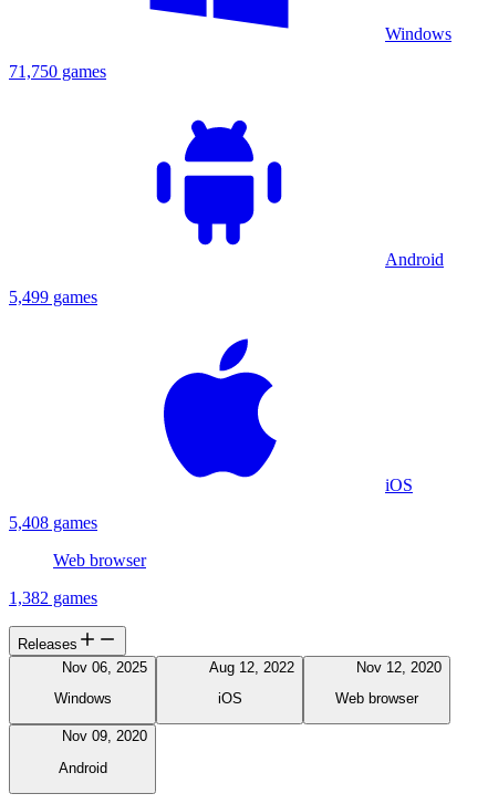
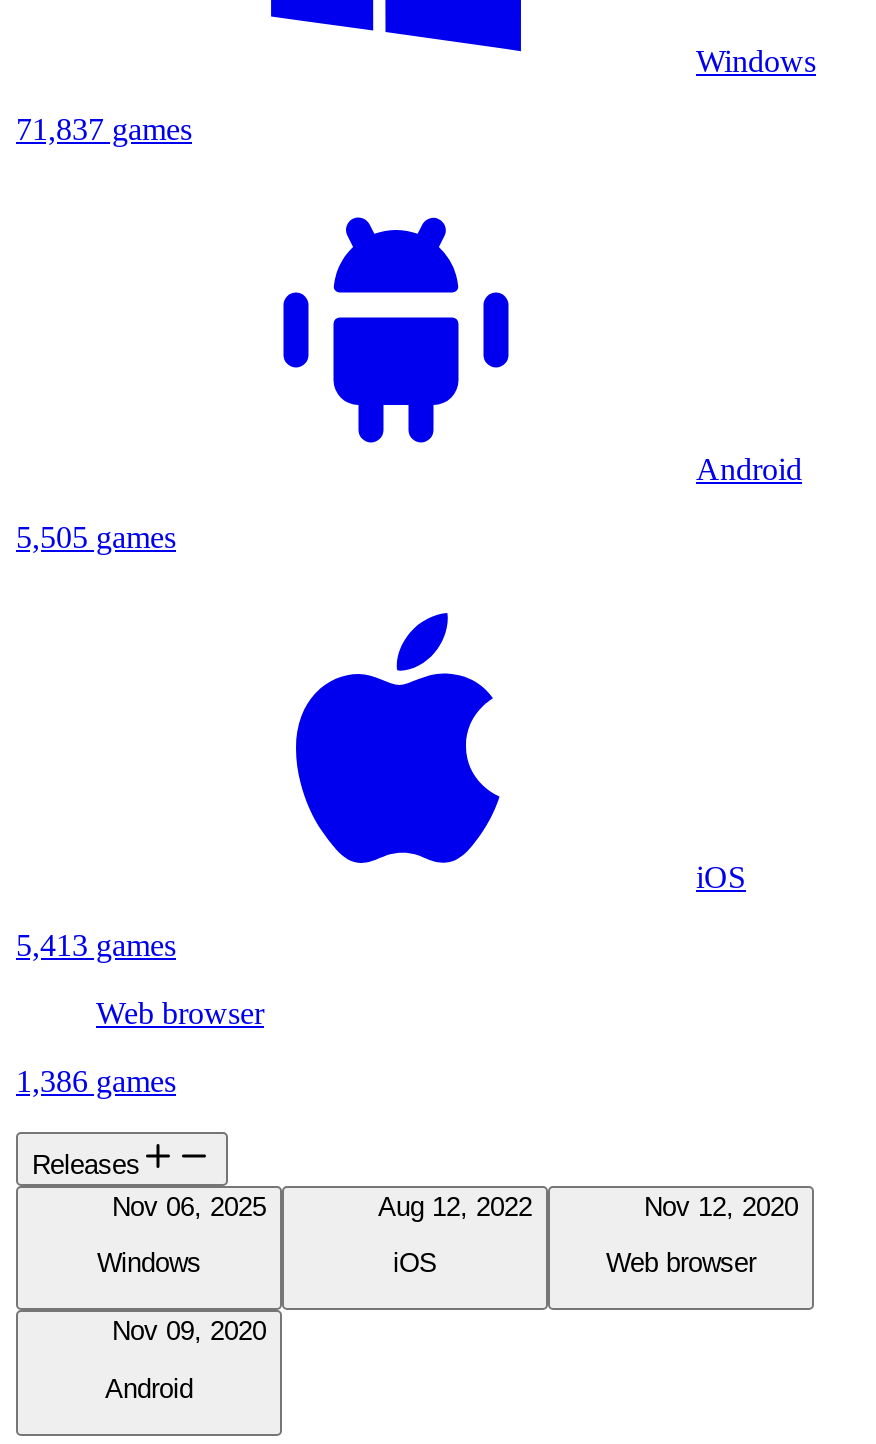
[9,62,106,81] 71,750 games -> [16,112,192,146] 71,837 games
[9,287,97,306] 5,499 games -> [16,520,176,554] 5,505 games
[9,513,97,532] 5,408 games -> [16,928,176,962] 5,413 games
[9,588,97,607] 1,382 games -> [16,1064,176,1098] 1,386 games

